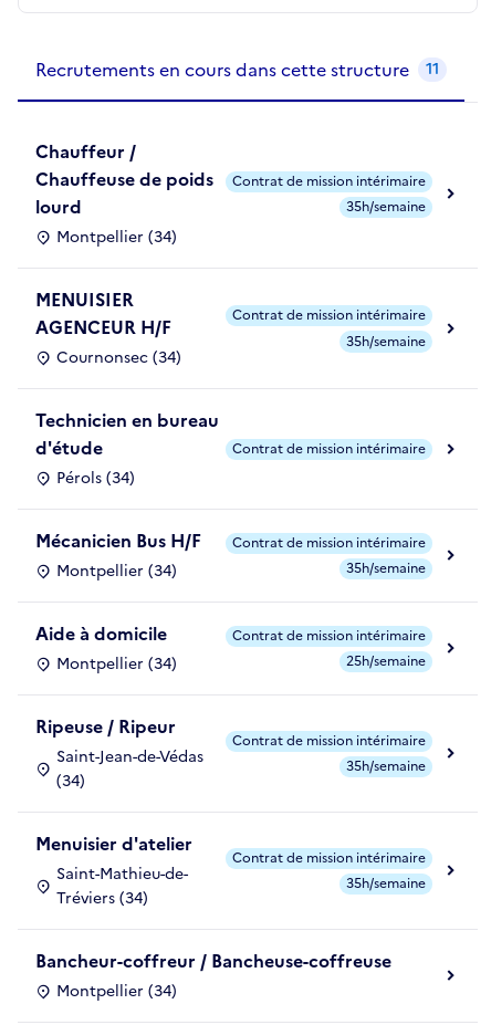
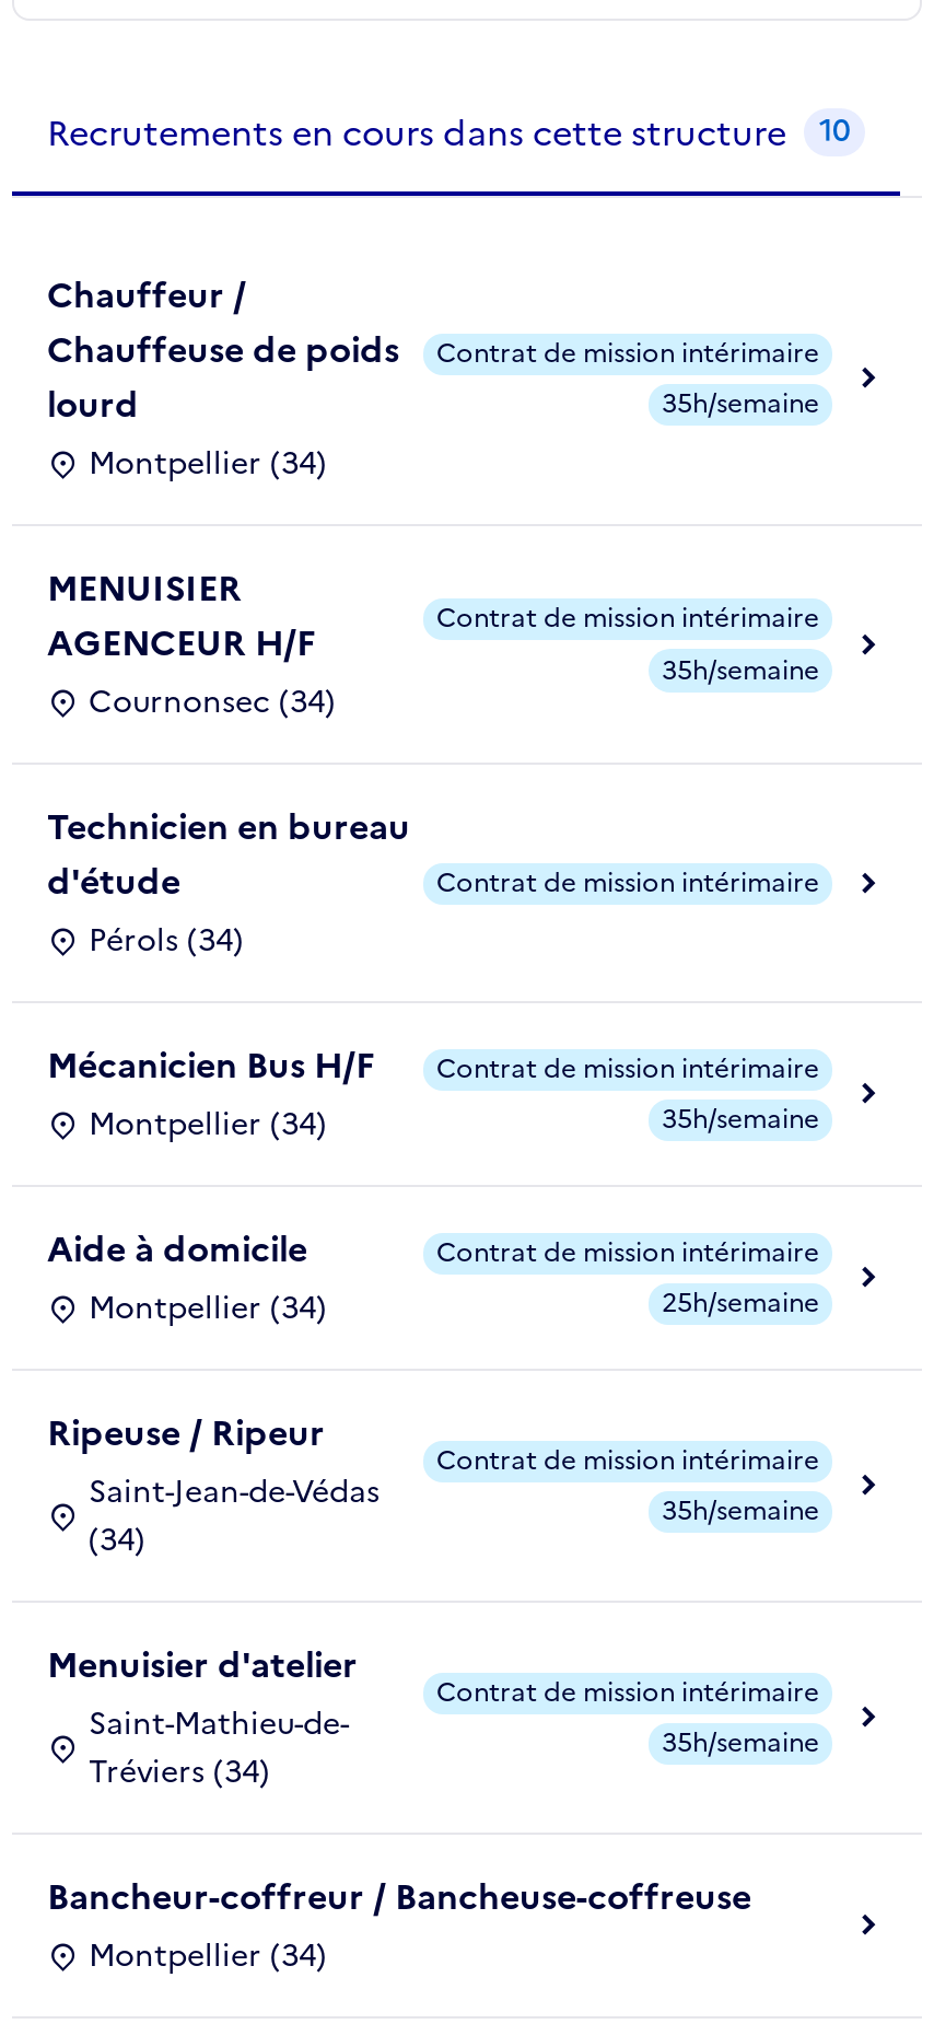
[426,58,439,81] 11 -> [819,109,850,155] 10

